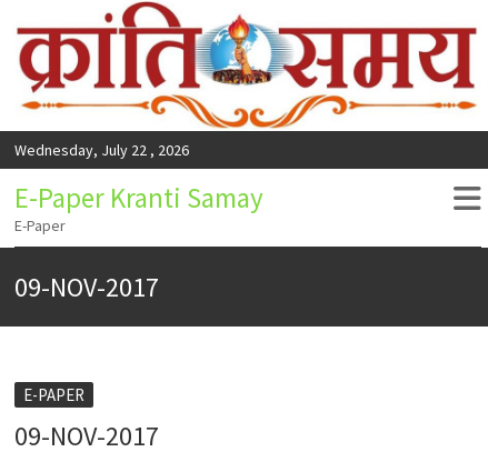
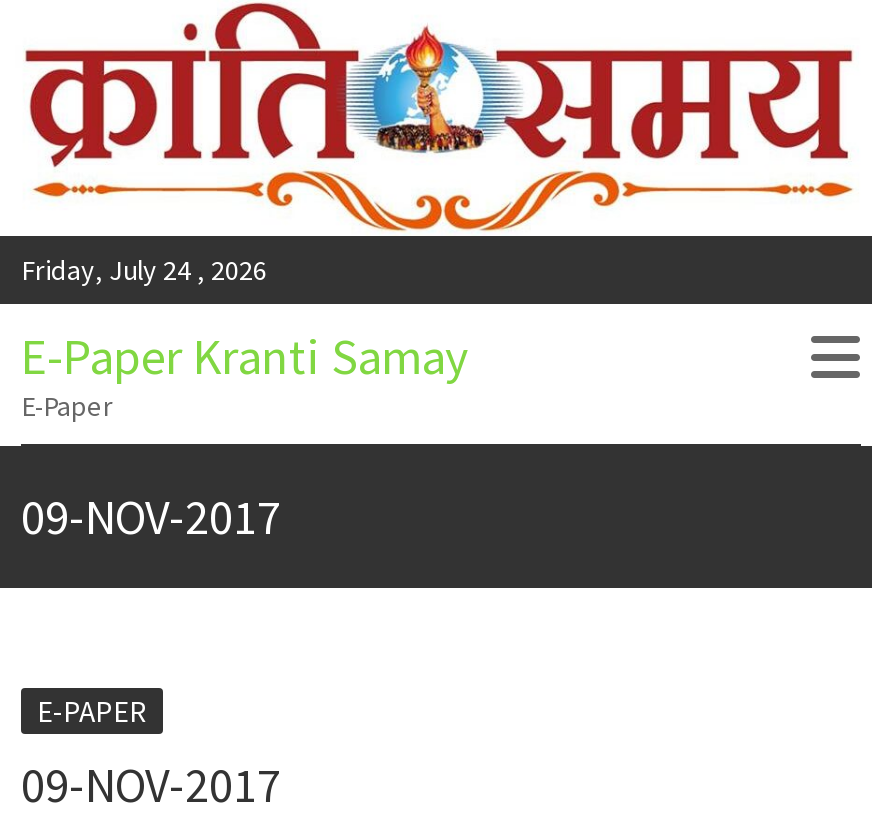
[14,139,189,159] Wednesday, July 22 , 2026 -> [21,251,267,287] Friday, July 24 , 2026

